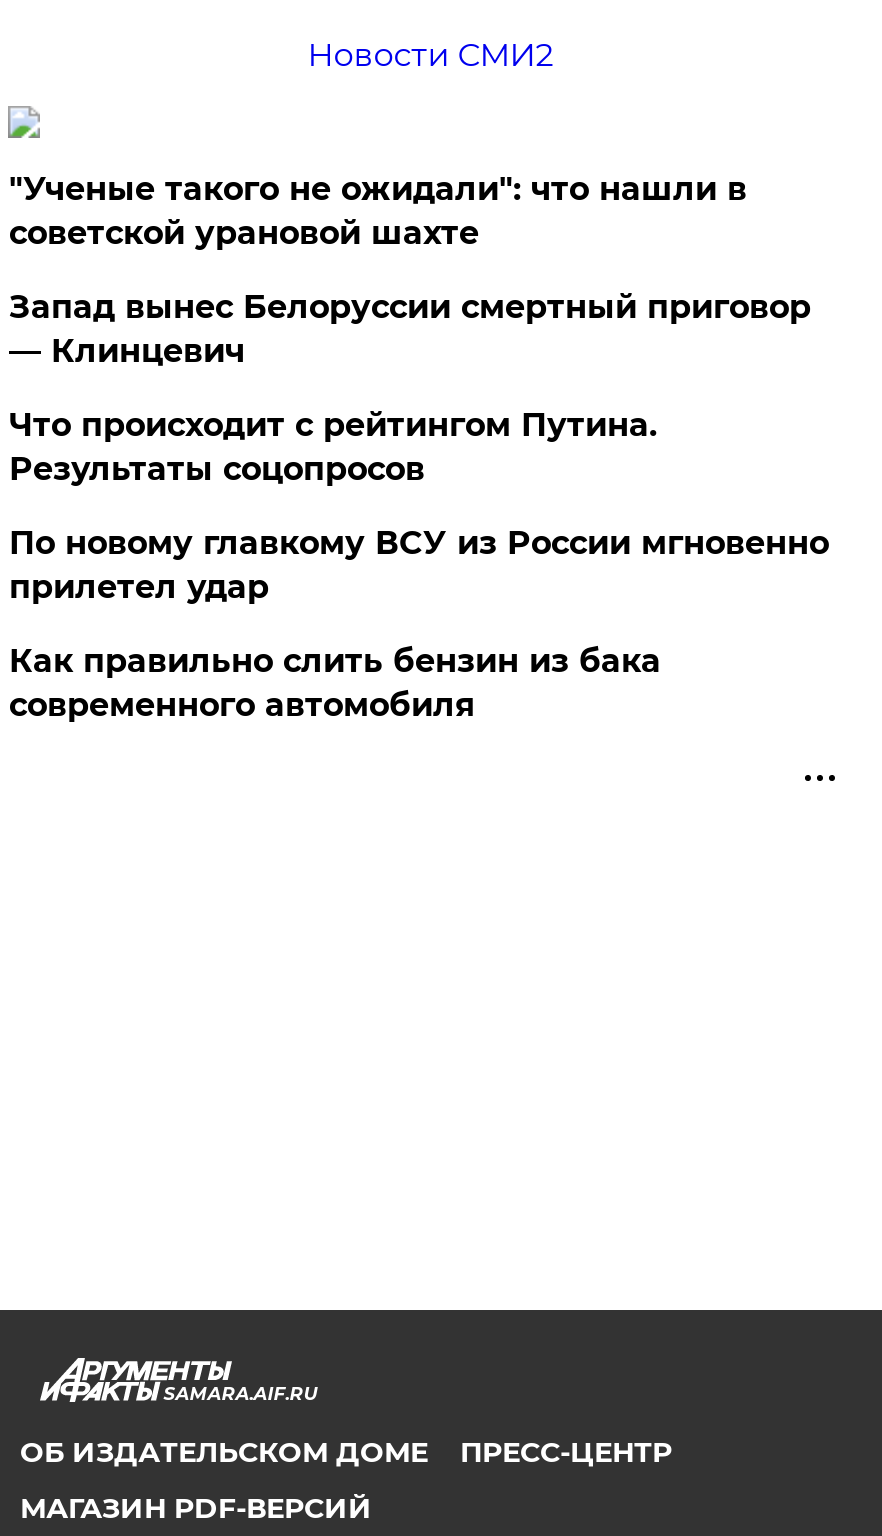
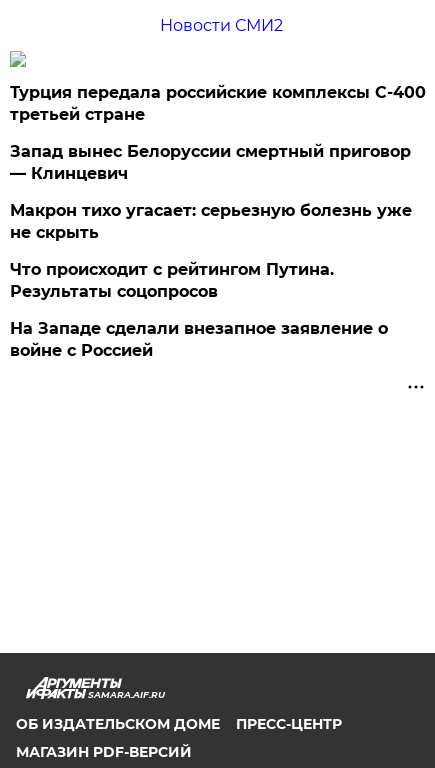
[9,170,747,252] "Ученые такого не ожидали": что нашли в | советской урановой шахте -> [10,83,426,124] Турция передала российские комплексы С-400 | третьей стране
none -> [10,201,412,242] Макрон тихо угасает: серьезную болезнь уже | не скрыть
moved [9,406,657,488] -> [10,260,334,301]: Что происходит с рейтингом Путина. | Результаты соцопросов
[9,524,829,724] По новому главкому ВСУ из России мгновенно | прилетел удар | Как правильно слить бензин из бака | современного автомобиля -> [10,319,388,360] На Западе сделали внезапное заявление о | войне с Россией

